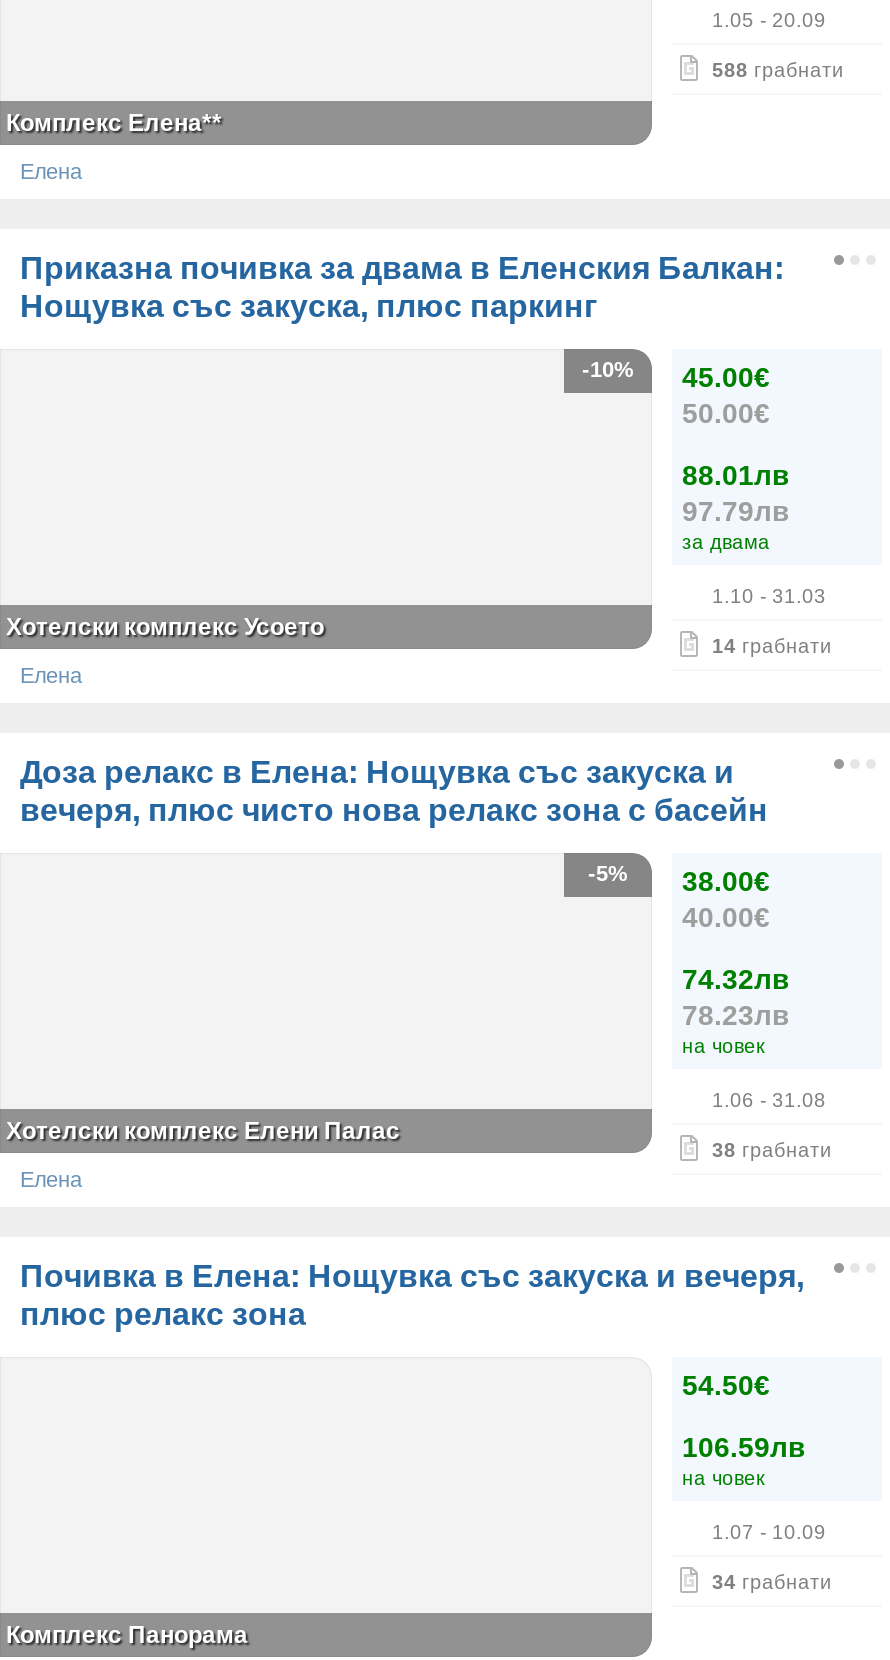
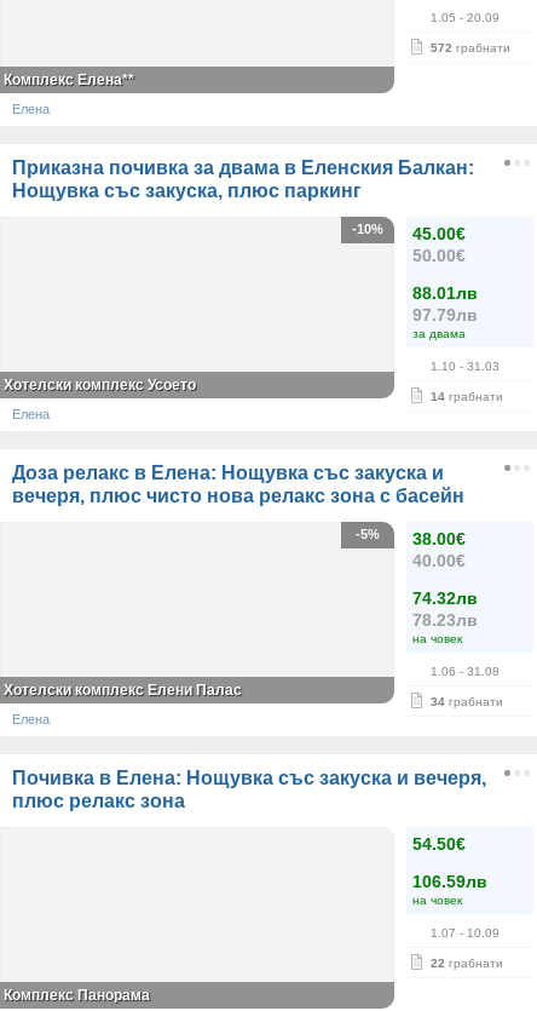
[712,59,844,81] 588 грабнати -> [431,41,510,54] 572 грабнати
[712,1139,832,1161] 38 грабнати -> [431,695,503,708] 34 грабнати
[712,1571,832,1593] 34 грабнати -> [431,957,503,970] 22 грабнати

